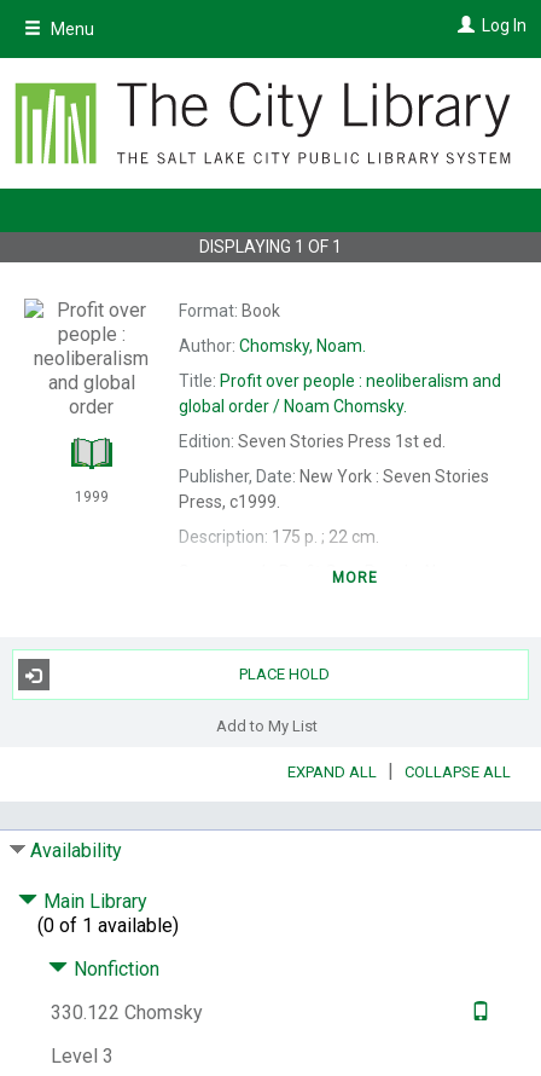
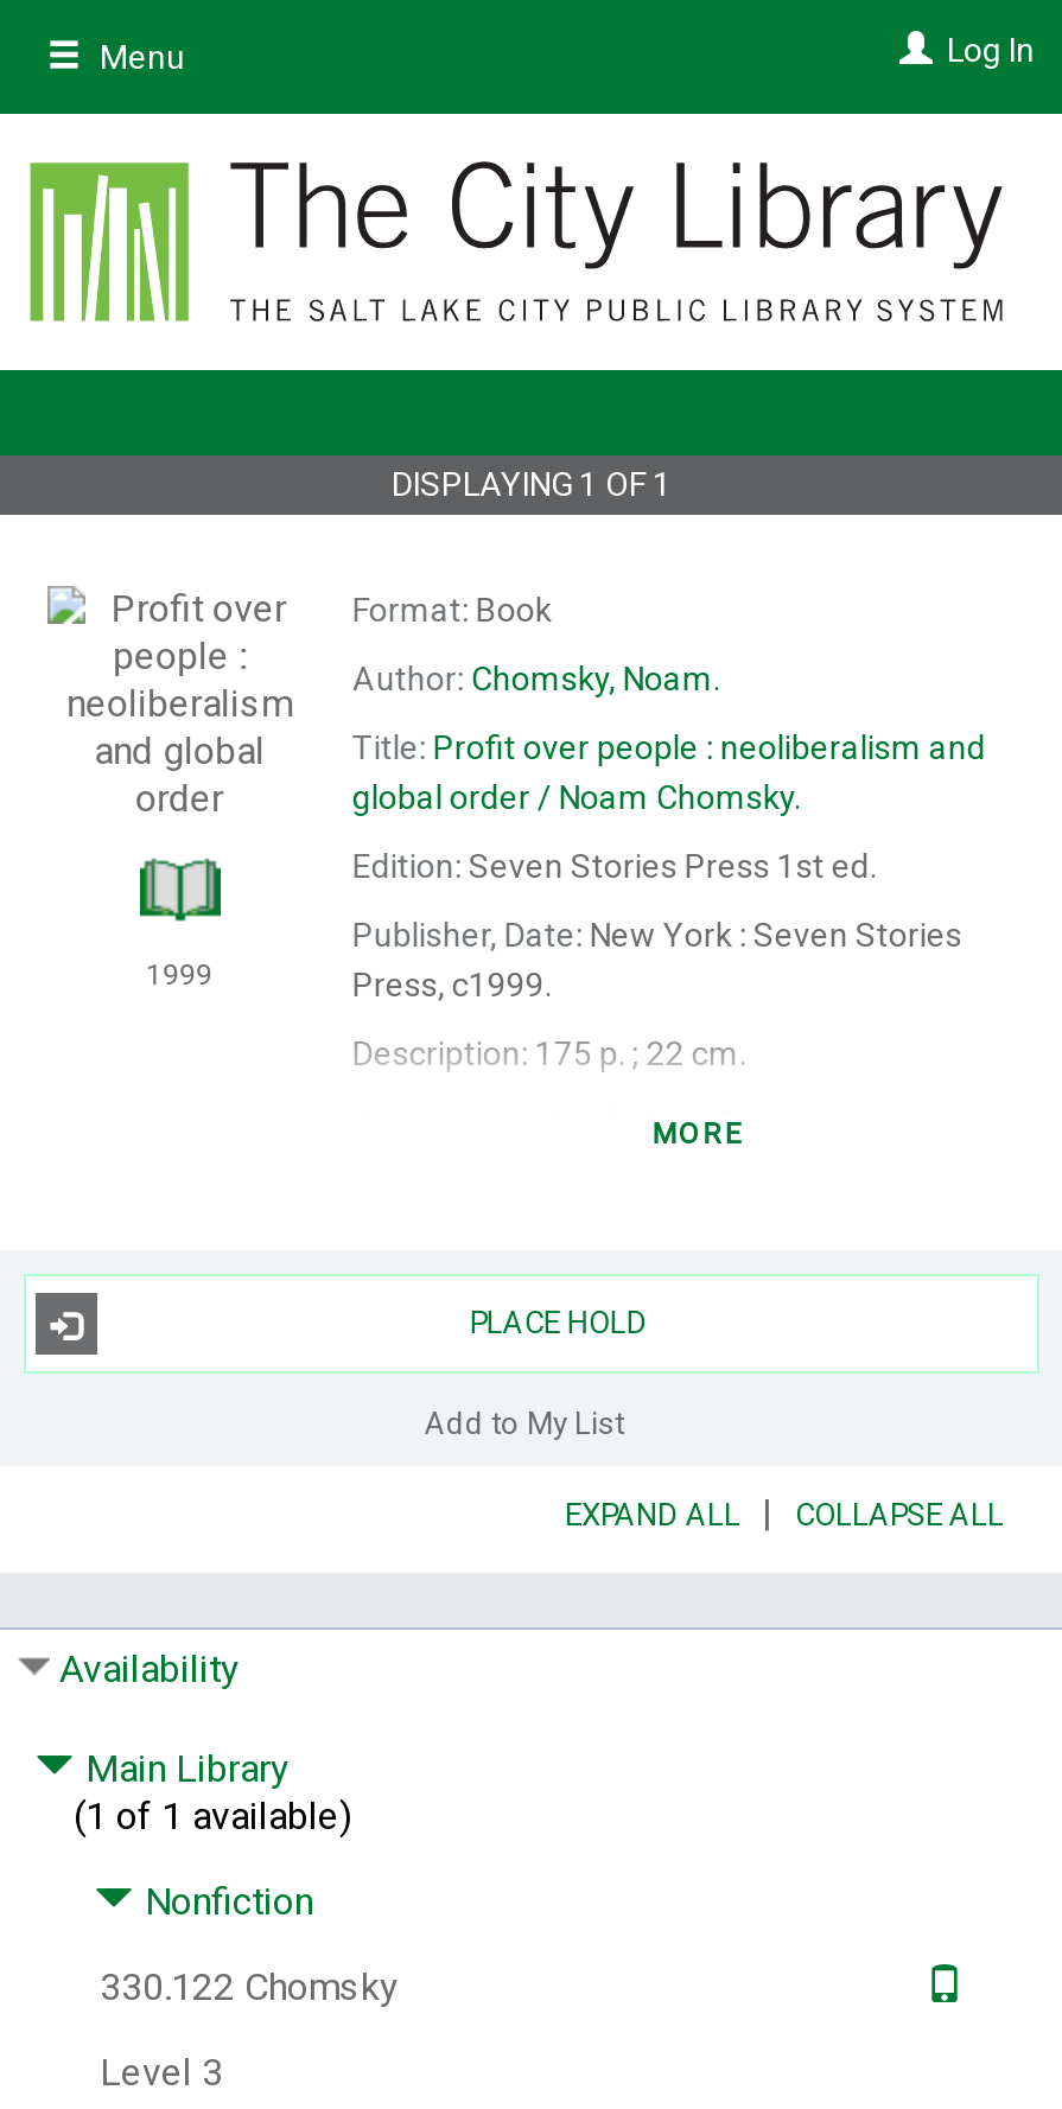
[37,914,179,937] (0 of 1 available) -> [74,1793,351,1839] (1 of 1 available)

